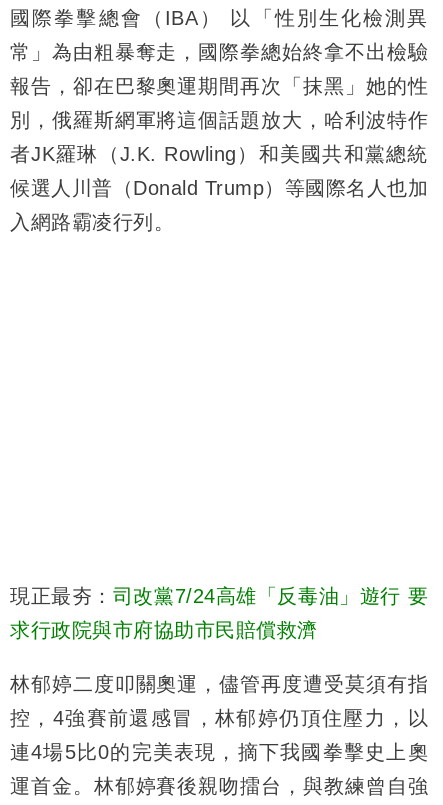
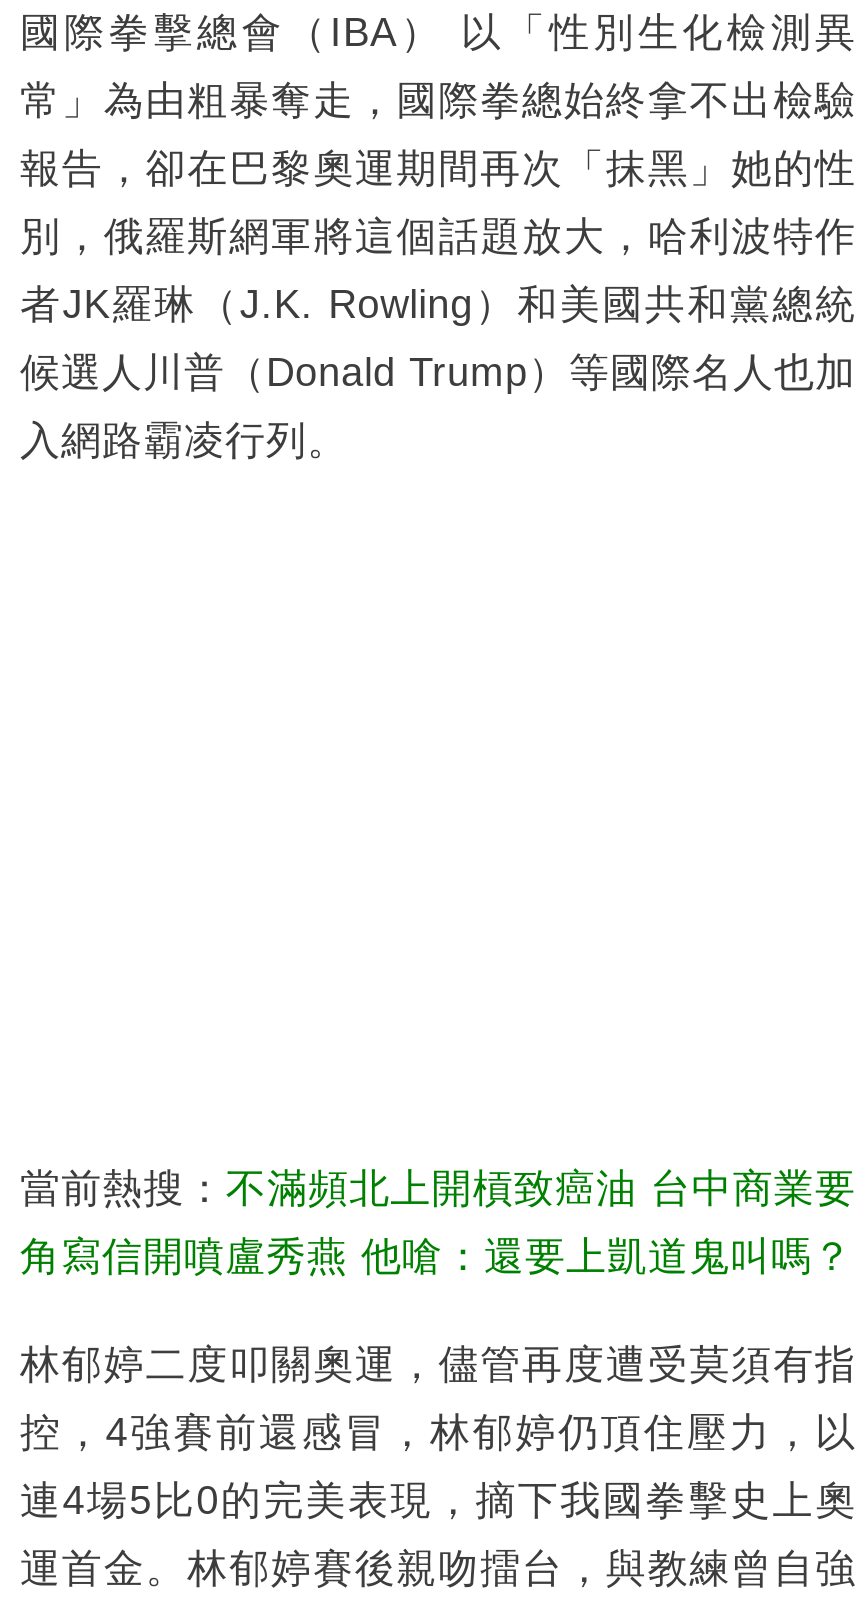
[10,585,428,607] 現正最夯：司改黨7/24高雄「反毒油」遊行 要 -> [20,1165,856,1209] 當前熱搜：不滿頻北上開槓致癌油 台中商業要
[10,619,317,641] 求行政院與市府協助市民賠償救濟 -> [20,1233,853,1277] 角寫信開噴盧秀燕 他嗆：還要上凱道鬼叫嗎？

